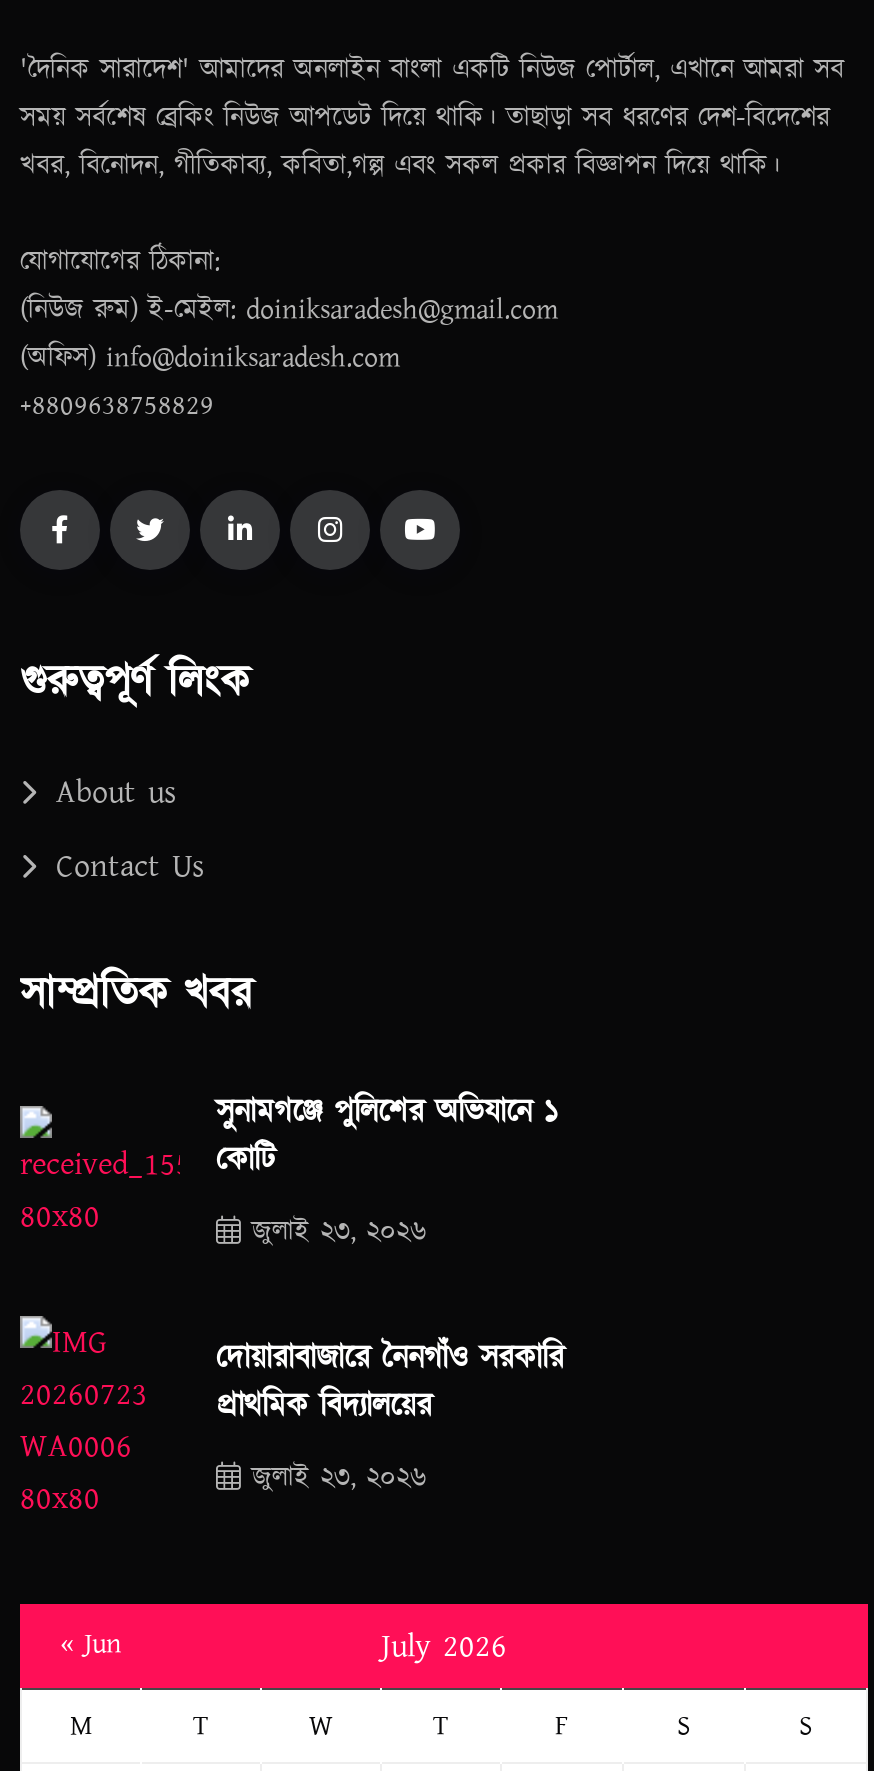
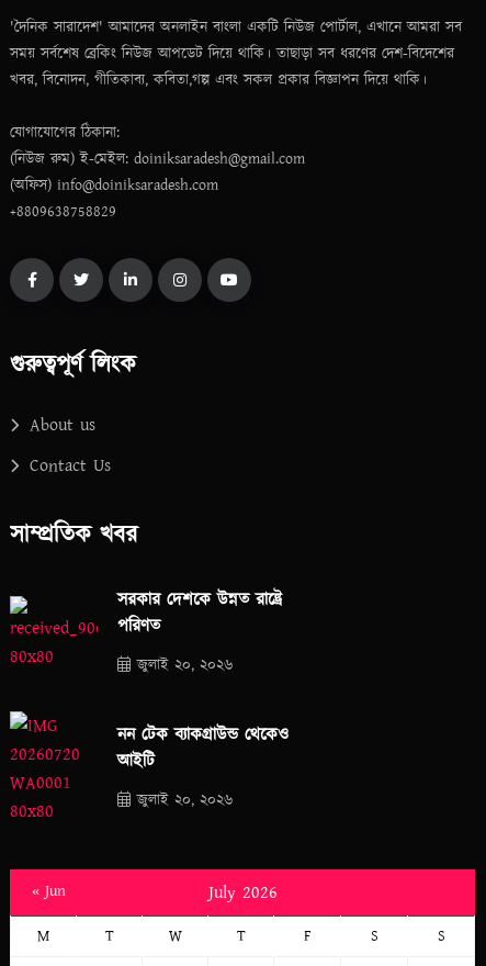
[216,1091,558,1183] সুনামগঞ্জে পুলিশের অভিযানে ১ | কোটি -> [117,588,282,638] সরকার দেশকে উন্নত রাষ্ট্রে | পরিণত
[252,1213,426,1253] জুলাই ২৩, ২০২৬ -> [137,655,233,677] জুলাই ২০, ২০২৬
[216,1337,564,1429] দোয়ারাবাজারে নৈনগাঁও সরকারি | প্রাথমিক বিদ্যালয়ের -> [117,723,289,773] নন টেক ব্যাকগ্রাউন্ড থেকেও | আইটি
[252,1459,426,1499] জুলাই ২৩, ২০২৬ -> [137,790,233,812] জুলাই ২০, ২০২৬

